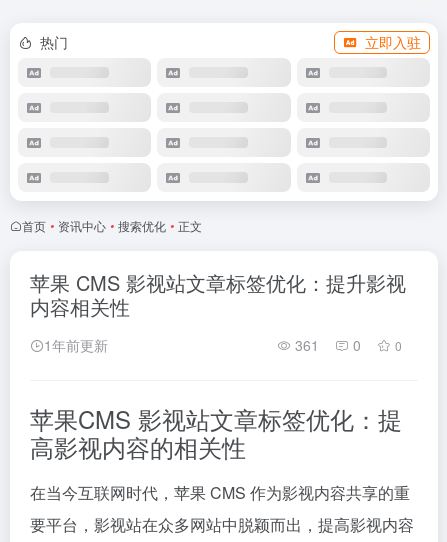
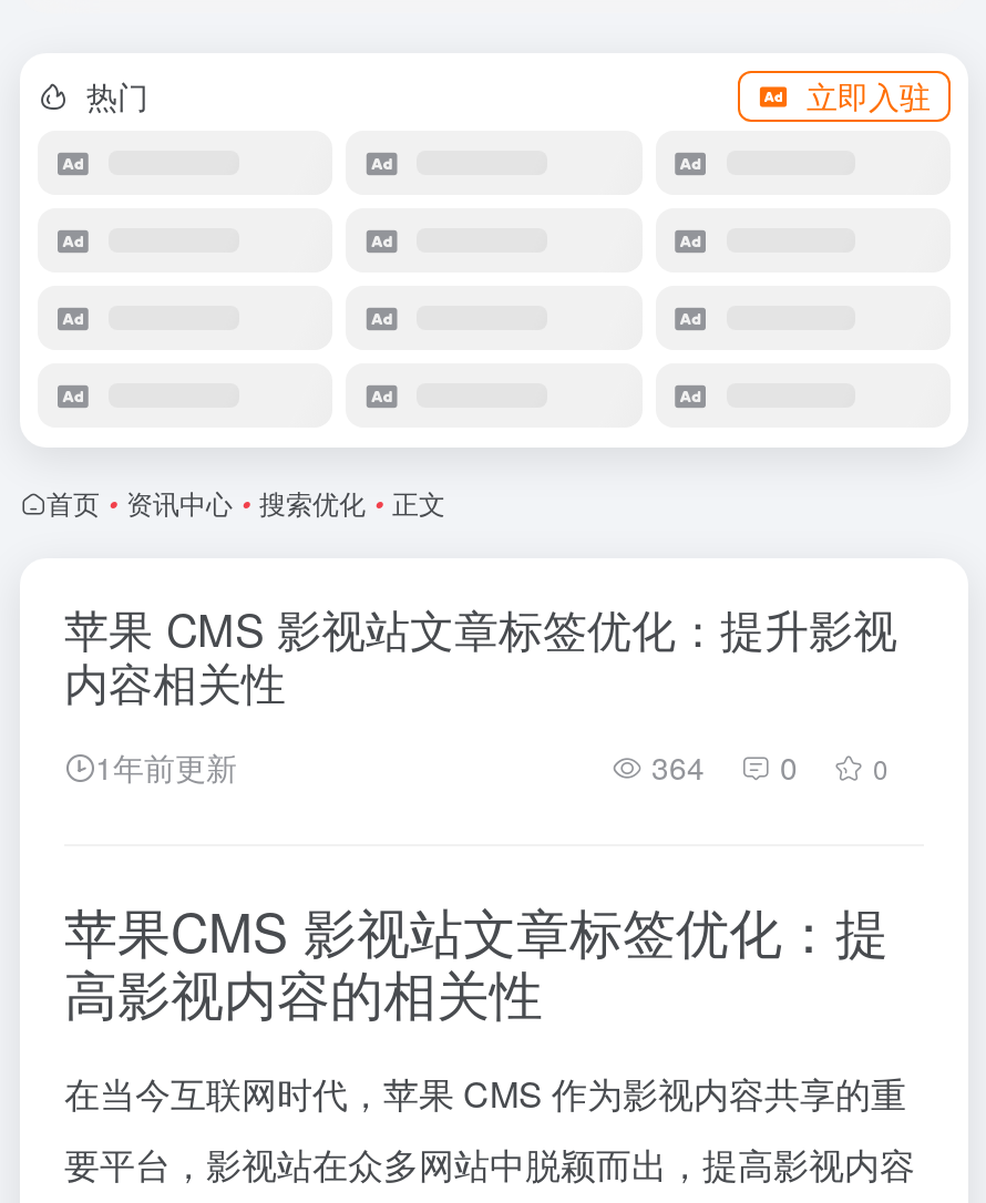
[291,335,402,355] 361 0 0 -> [643,744,889,789] 364 0 0

